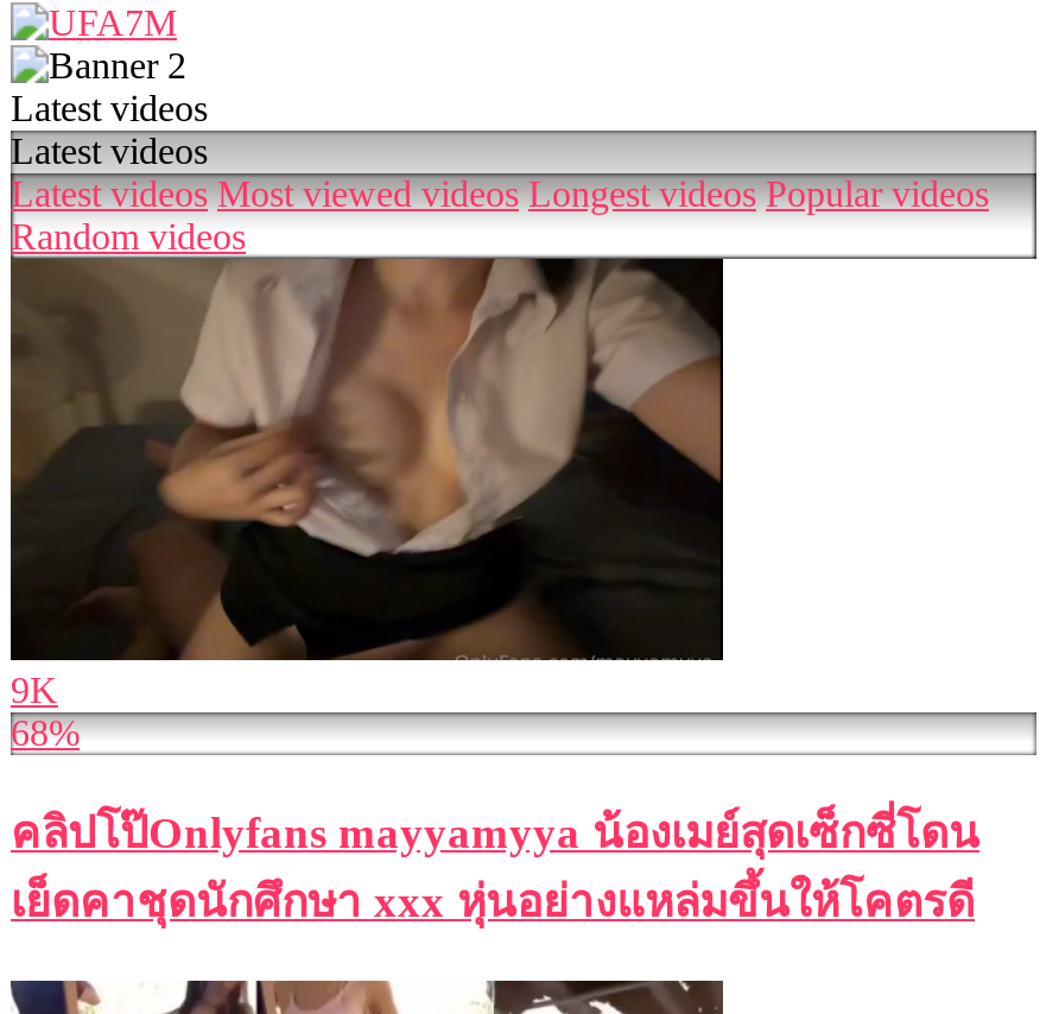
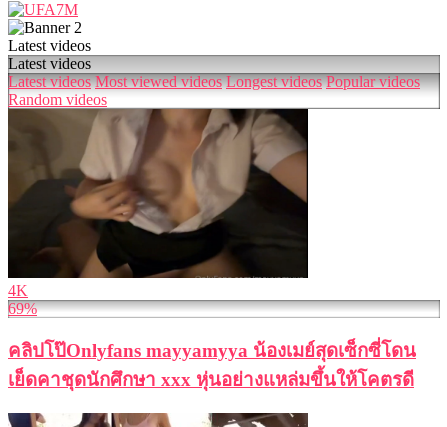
[11,669,80,752] 9K | 68% -> [8,282,37,317] 4K | 69%

